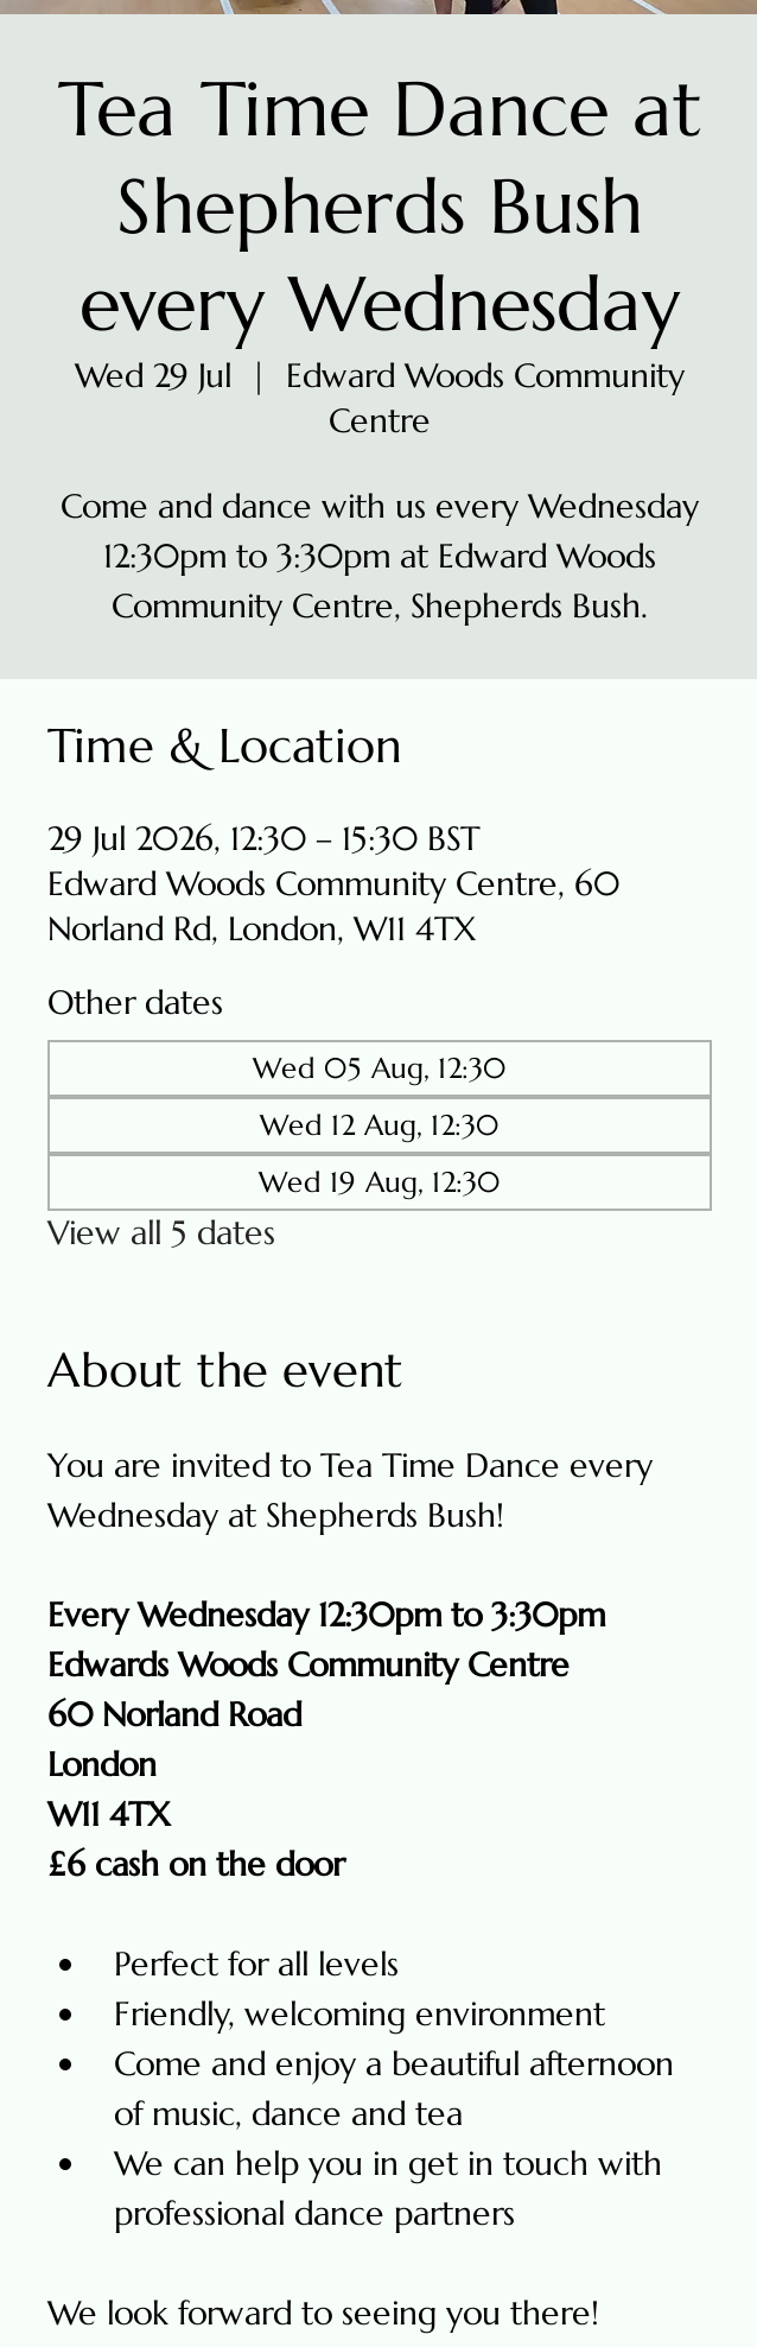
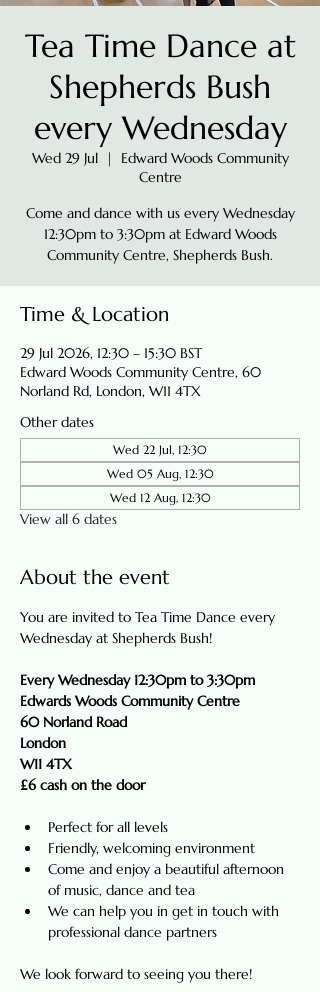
none -> [113,442,207,457] Wed 22 Jul, 12:30
moved [253,1049,507,1142] -> [106,466,213,505]: Wed 05 Aug, 12:30 | Wed 12 Aug, 12:30
[47,1163,501,1254] Wed 19 Aug, 12:30 | View all 5 dates -> [20,510,117,528] View all 6 dates

